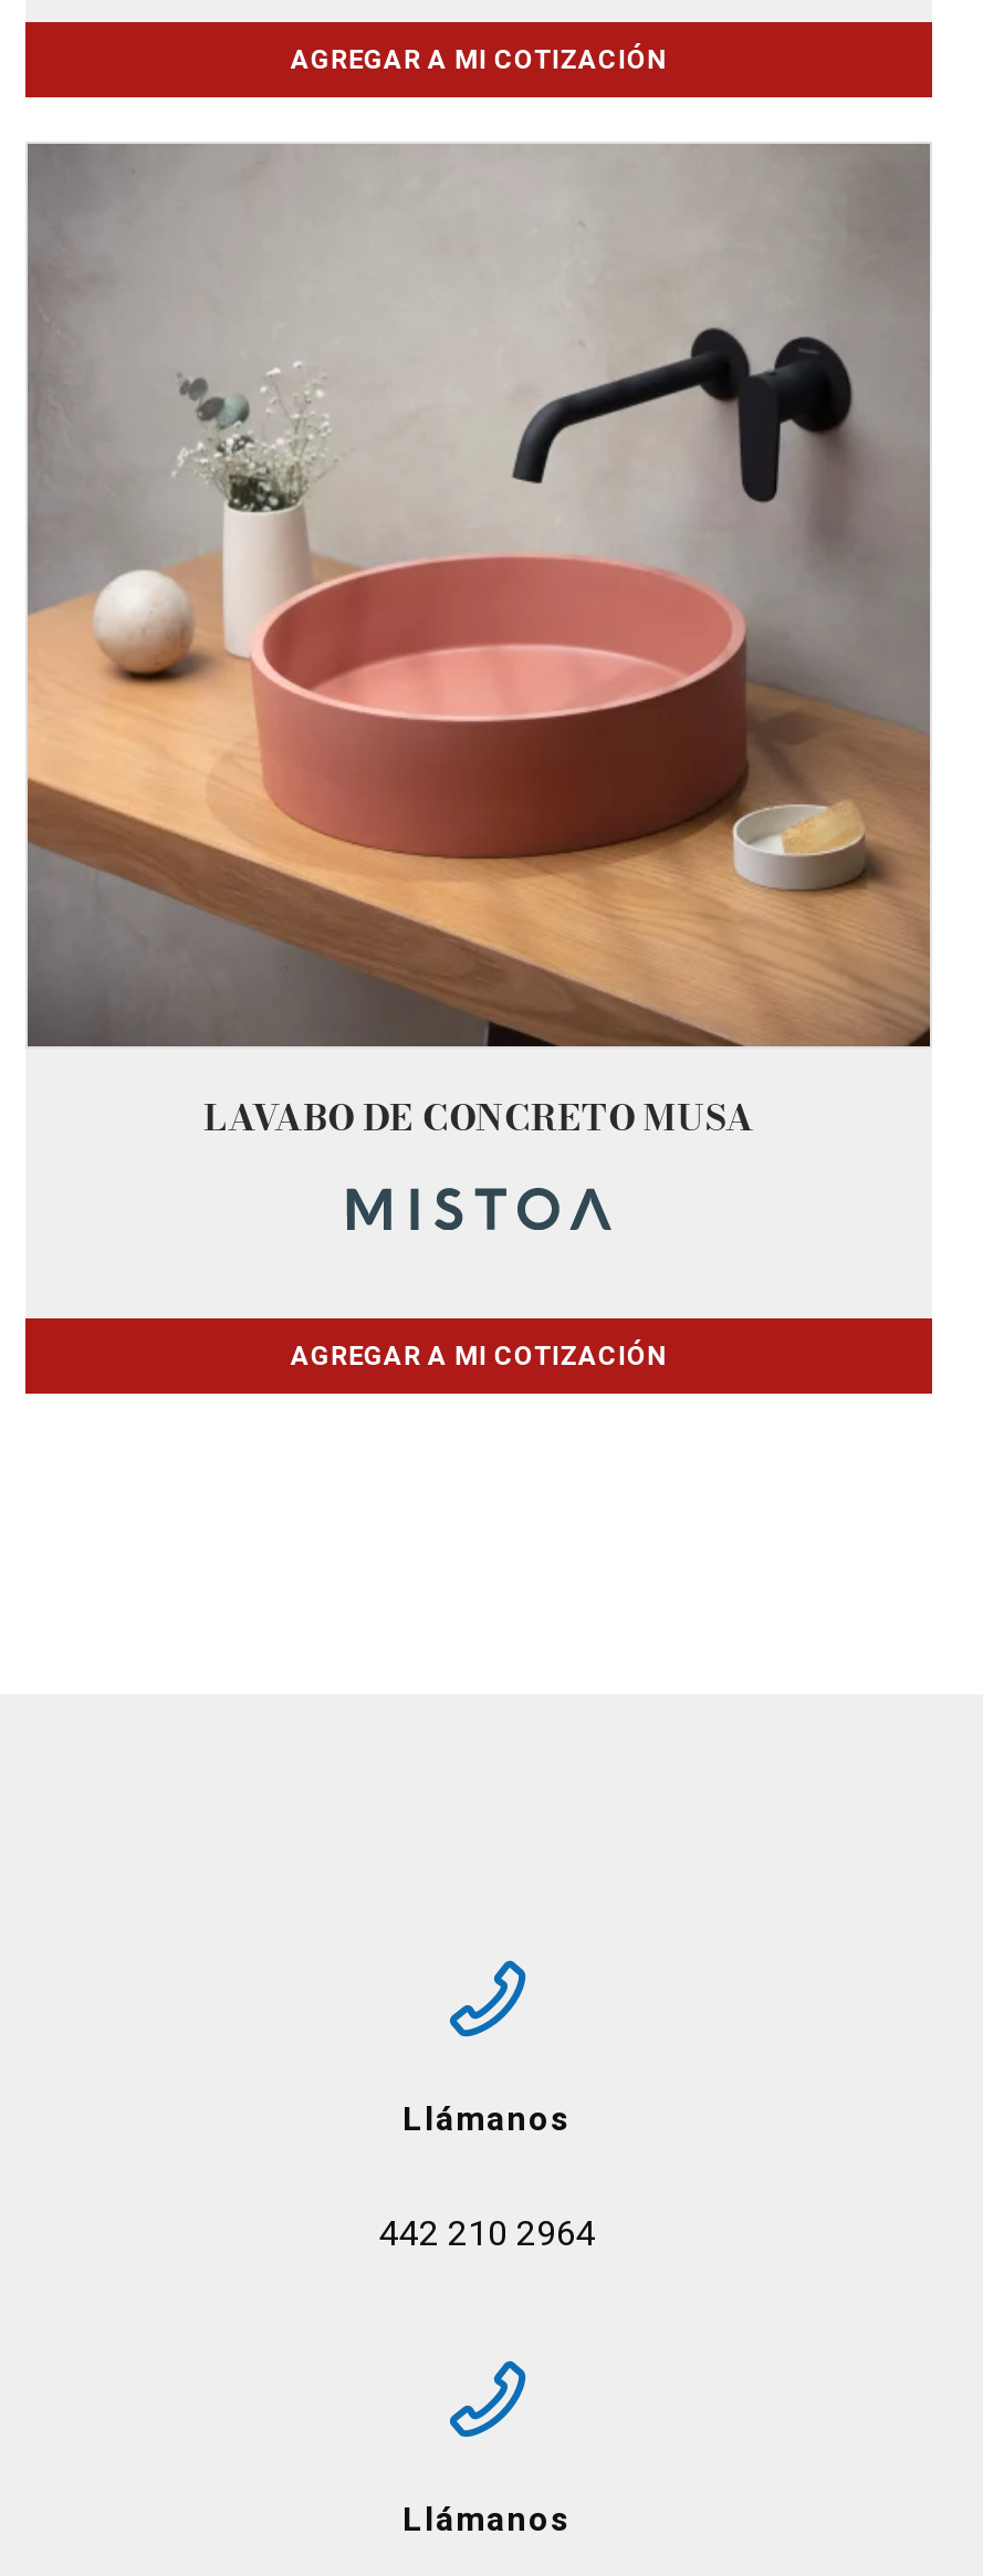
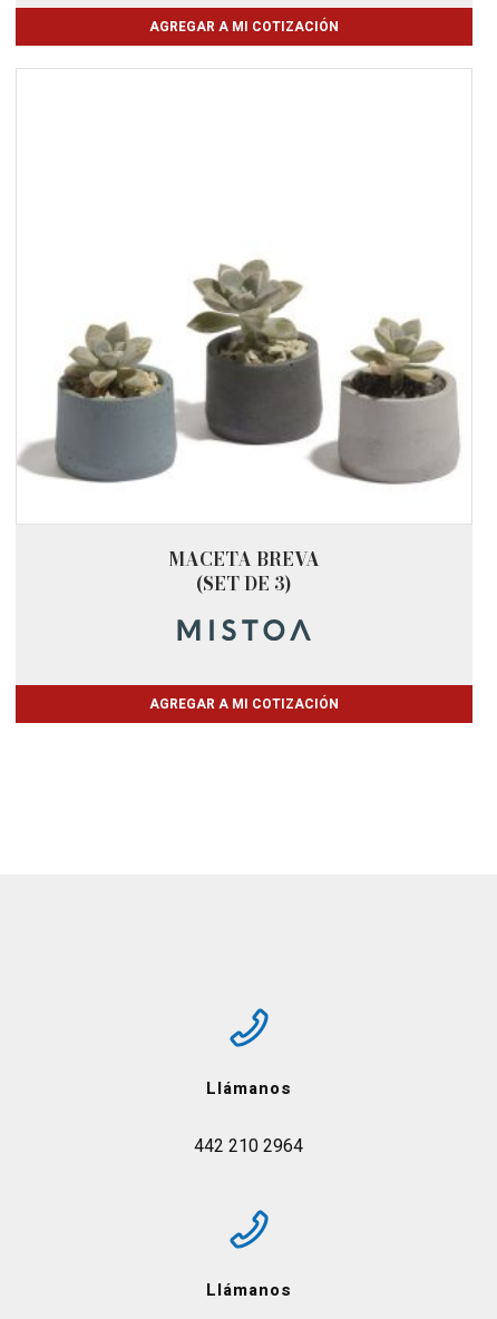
[25,142,932,1143] [image] | LAVABO DE CONCRETO MUSA -> [17,94,471,597] [image] | MACETA BREVA | (SET DE 3)

